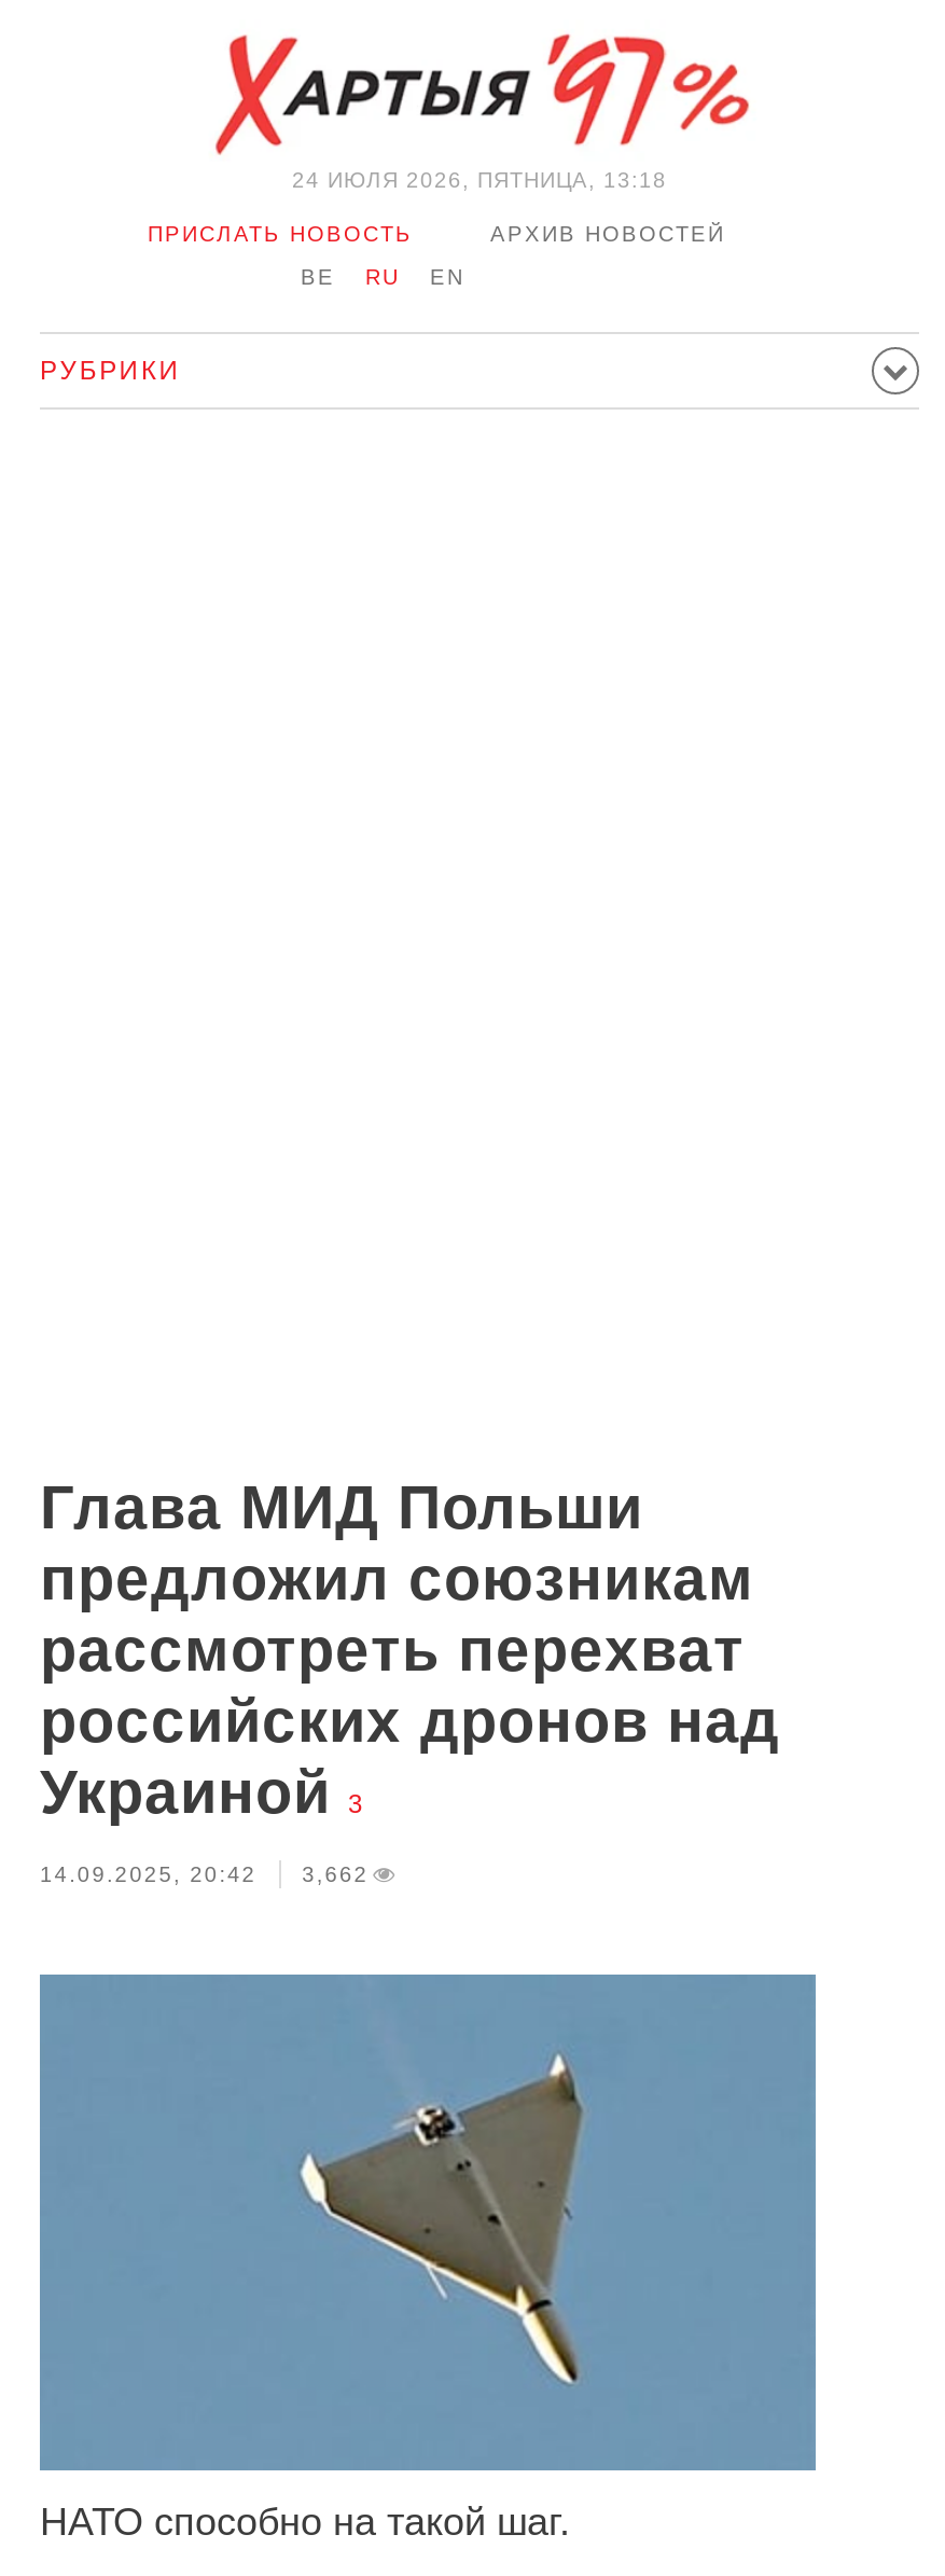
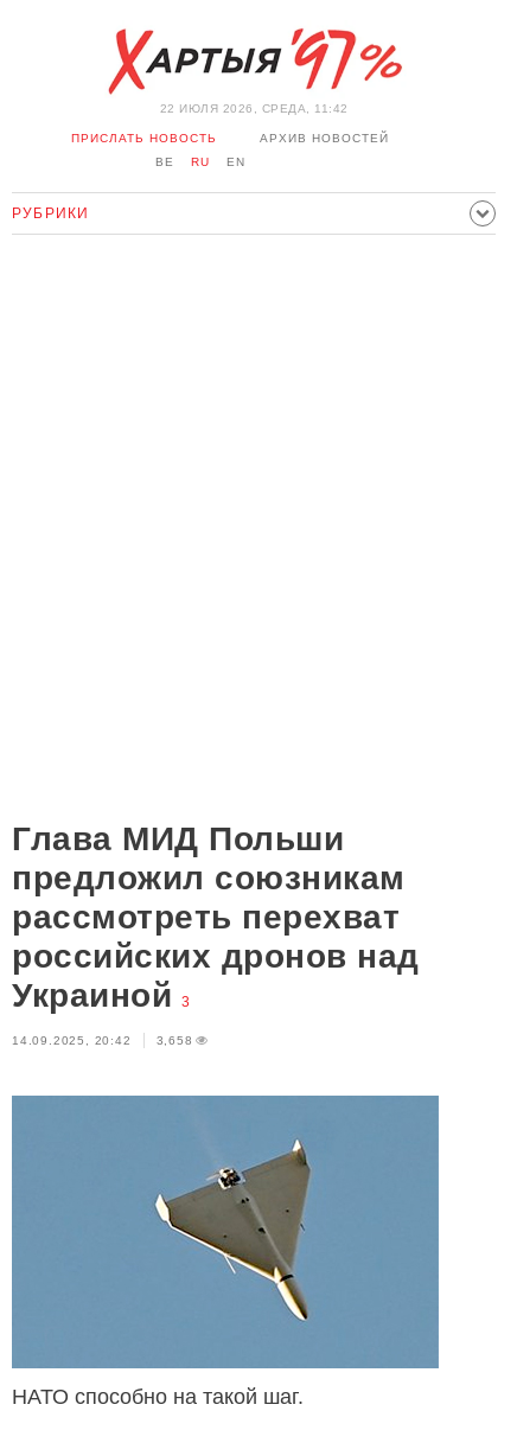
[292,168,667,192] 24 ИЮЛЯ 2026, ПЯТНИЦА, 13:18 -> [159,102,348,115] 22 ИЮЛЯ 2026, СРЕДА, 11:42
[40,1862,369,1886] 14.09.2025, 20:42 3,662 -> [12,1034,193,1047] 14.09.2025, 20:42 3,658

